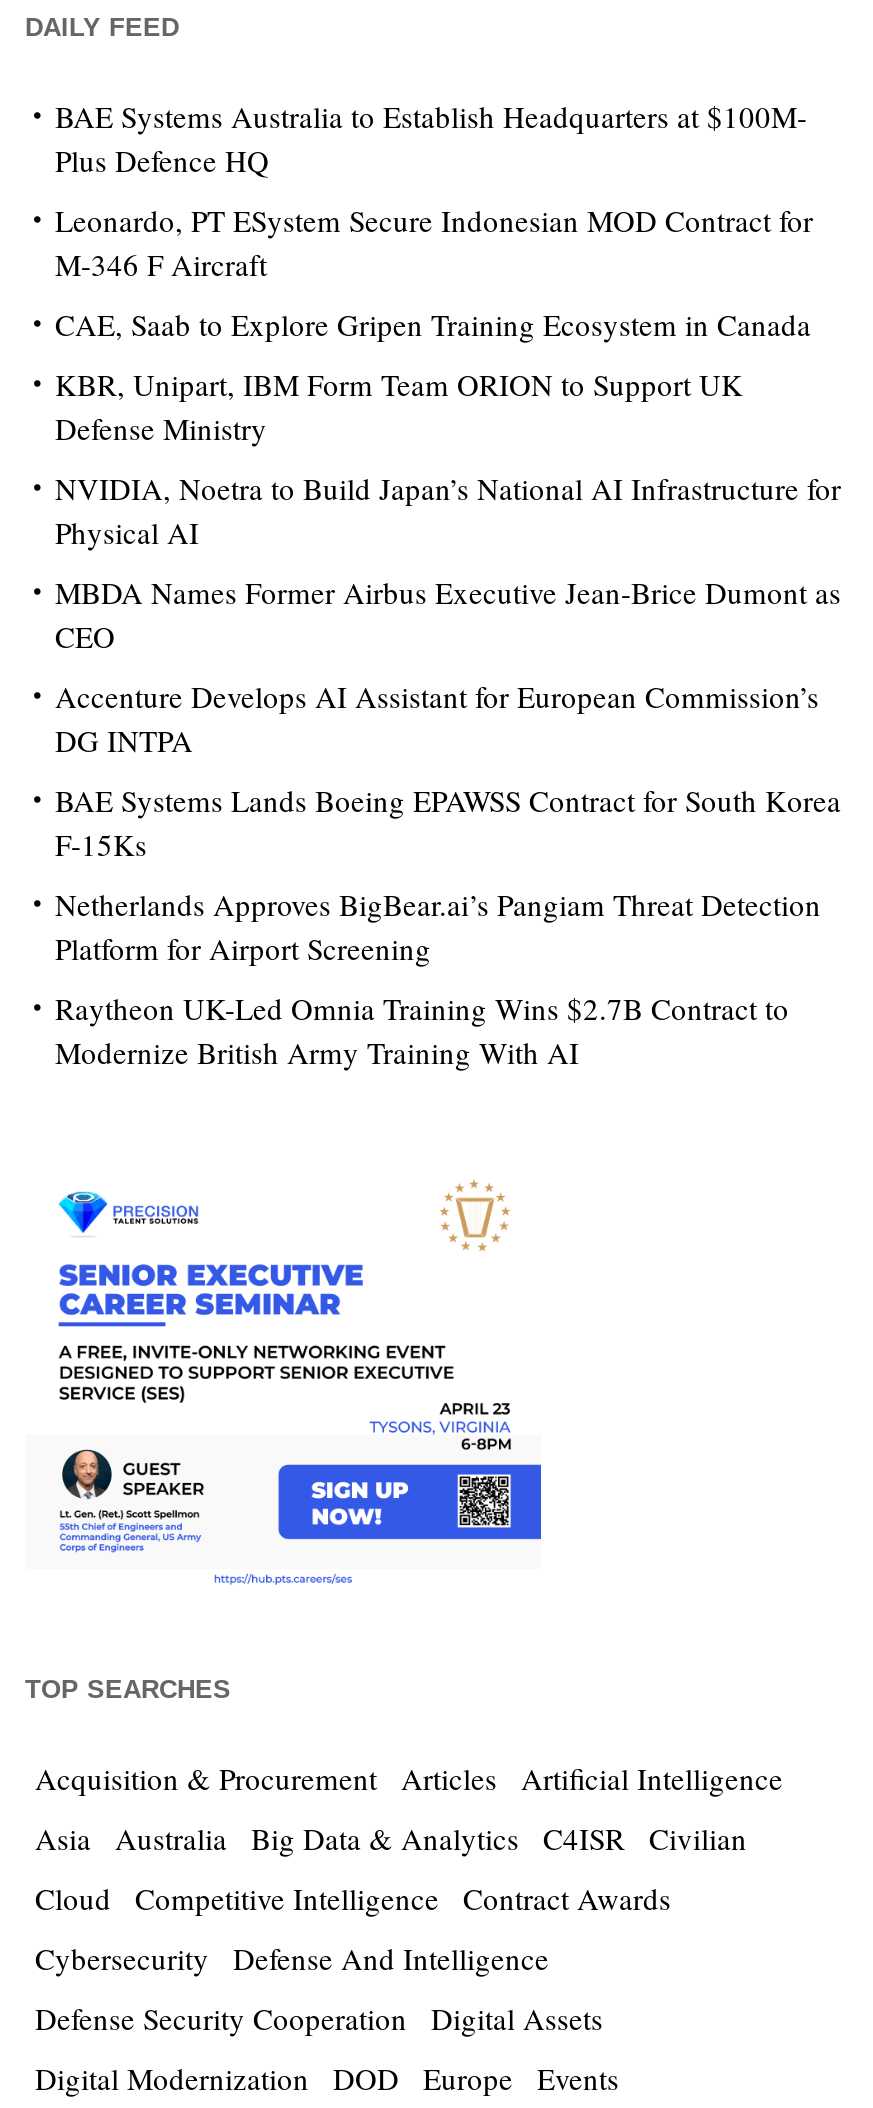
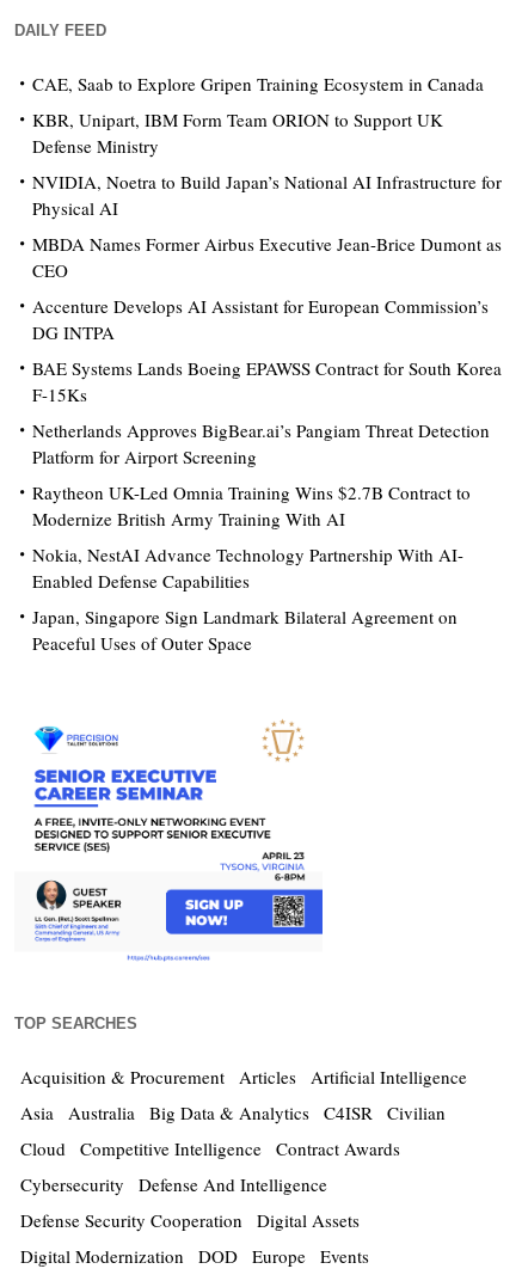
[55,96,813,284] BAE Systems Australia to Establish Headquarters at $100M- | Plus Defence HQ | Leonardo, PT ESystem Secure Indonesian MOD Contract for | M-346 F Aircraft -> none
moved [55,304,841,1072] -> [32,72,502,531]: CAE, Saab to Explore Gripen Training Ecosystem in Canada | KBR, Unipart, IBM Form Team ORION to Support UK | Defense Ministry | ... | Raytheon UK-Led Omnia Training Wins $2.7B Contract to | Modernize British Army Training With AI
none -> [32,543,463,655] Nokia, NestAI Advance Technology Partnership With AI- | Enabled Defense Capabilities | Japan, Singapore Sign Landmark Bilateral Agreement on | Peaceful Uses of Outer Space

